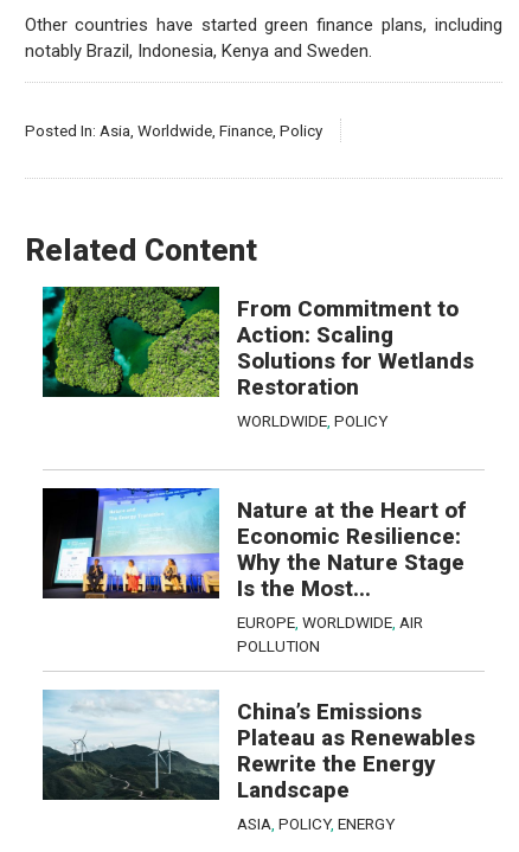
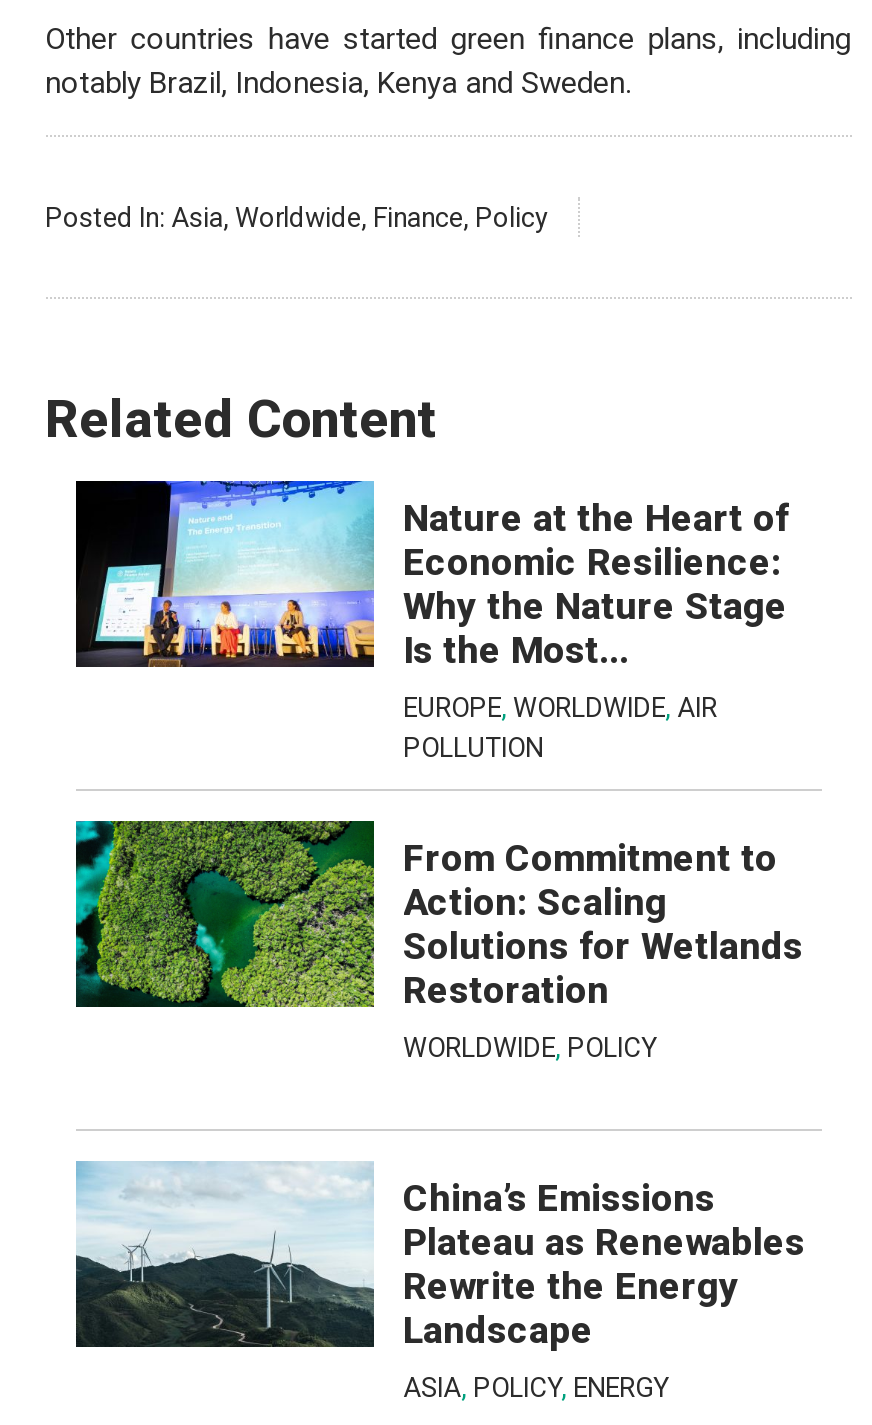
moved [41,286,473,430] -> [74,819,803,1063]: [image] | From Commitment to | Action: Scaling | Solutions for Wetlands | Restoration | WORLDWIDE, POLICY
moved [45,486,465,655] -> [80,477,789,763]: [image] | Nature at the Heart of | Economic Resilience: | Why the Nature Stage | Is the Most... | EUROPE, WORLDWIDE, AIR | POLLUTION

